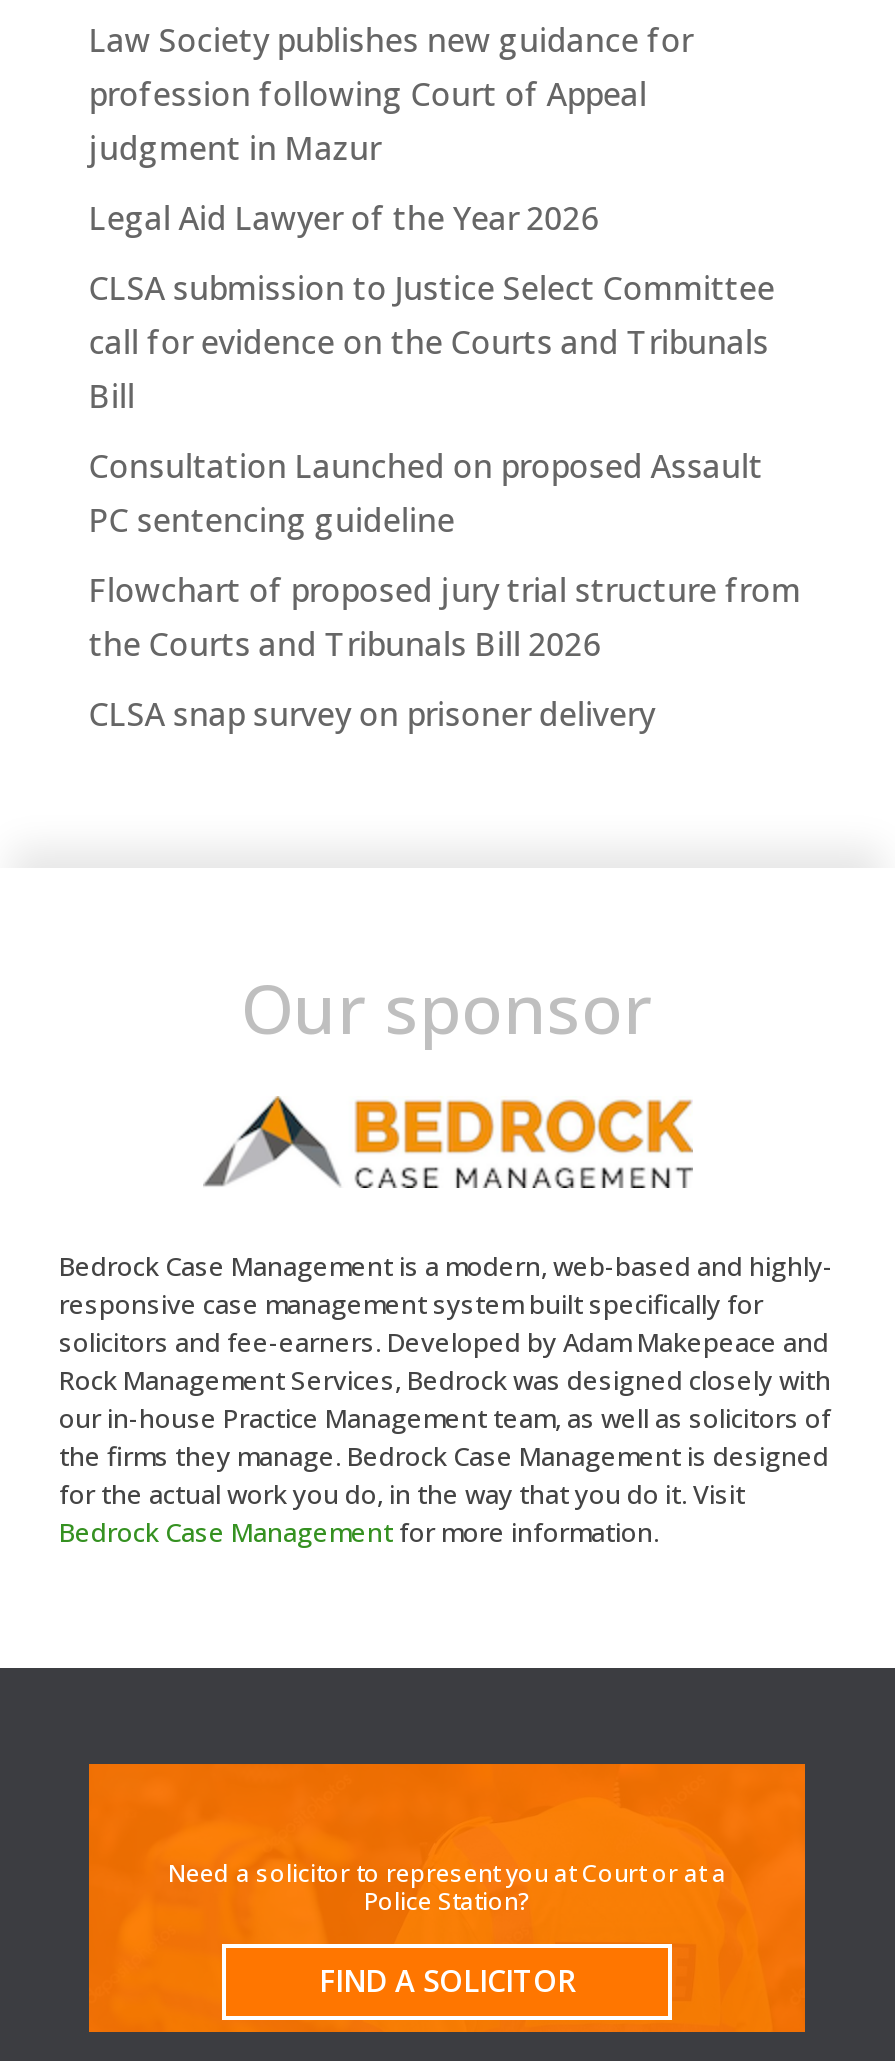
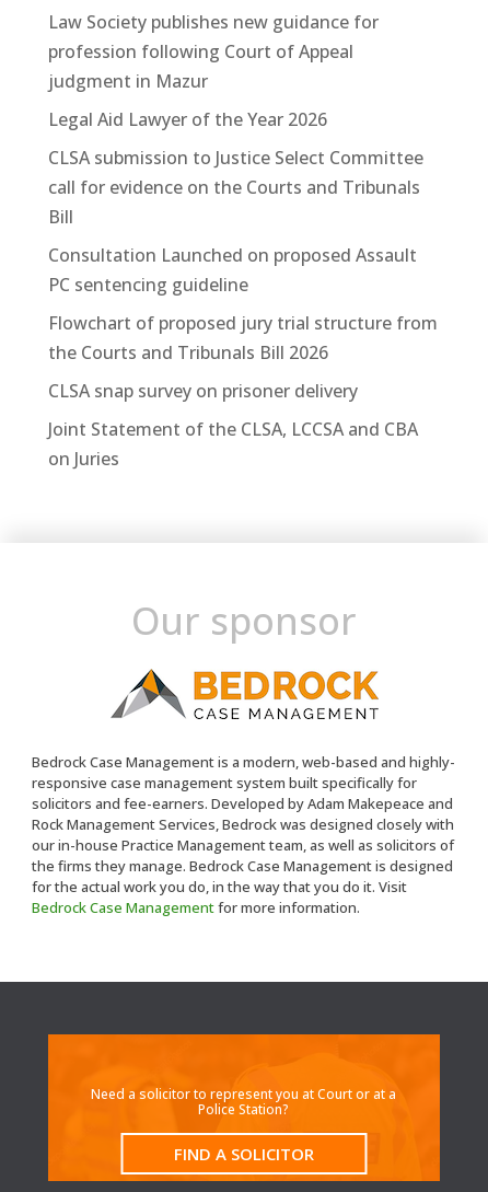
none -> [48,417,418,471] Joint Statement of the CLSA, LCCSA and CBA | on Juries

